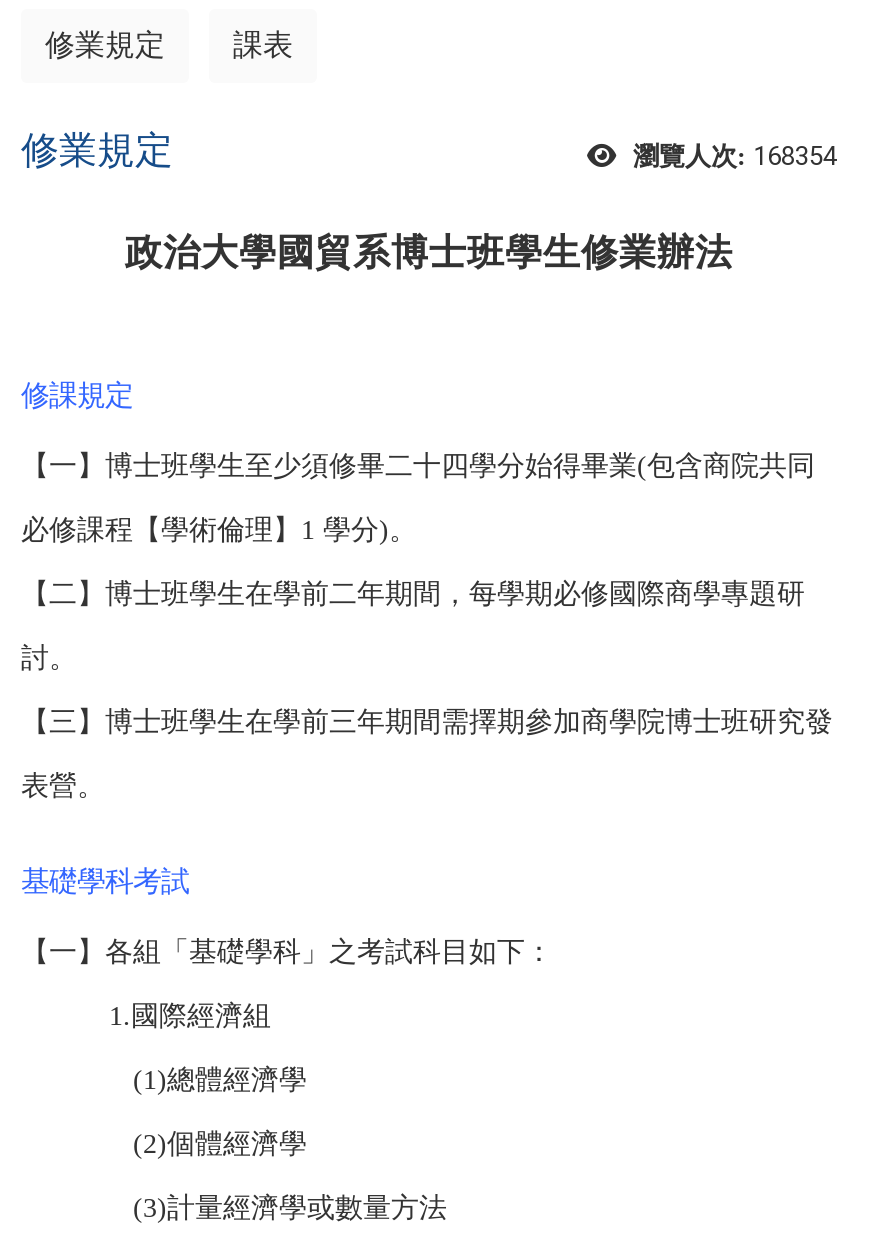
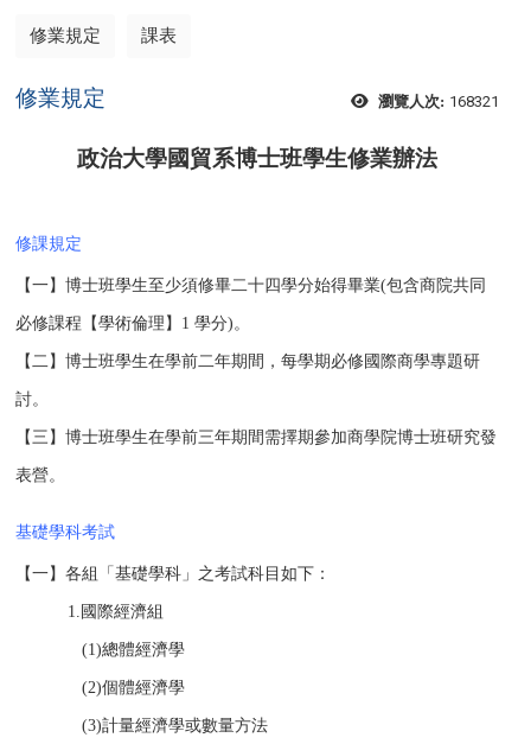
[633,140,837,170] 瀏覽人次: 168354 -> [378,92,499,110] 瀏覽人次: 168321

